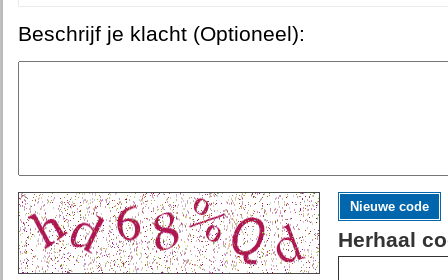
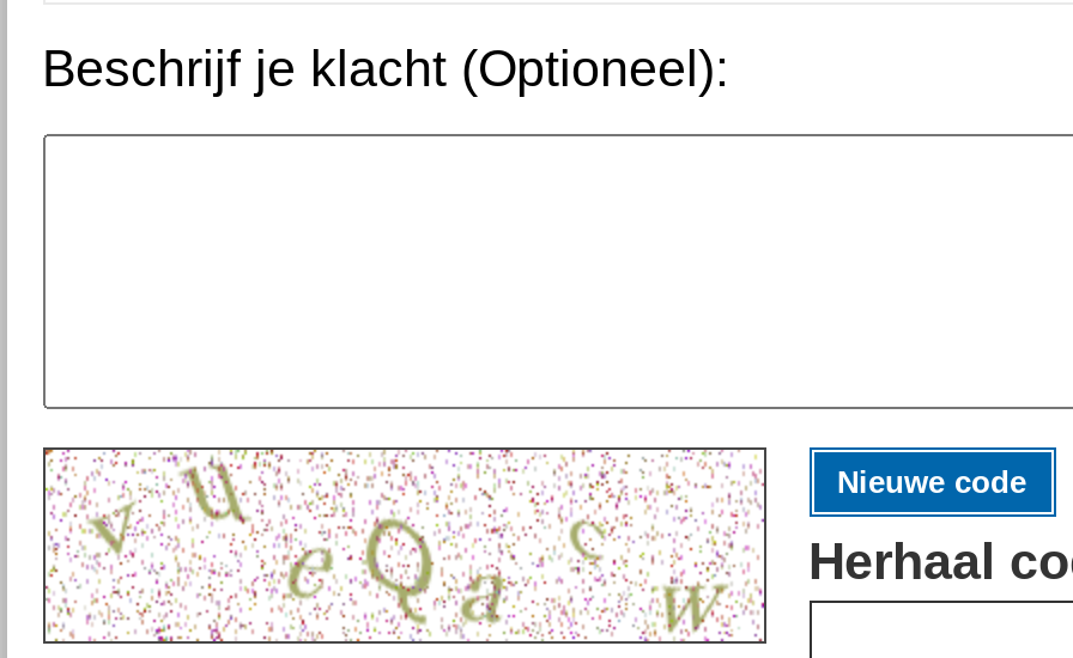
[19,192,320,274] [image] -> [43,447,766,644] [image]

